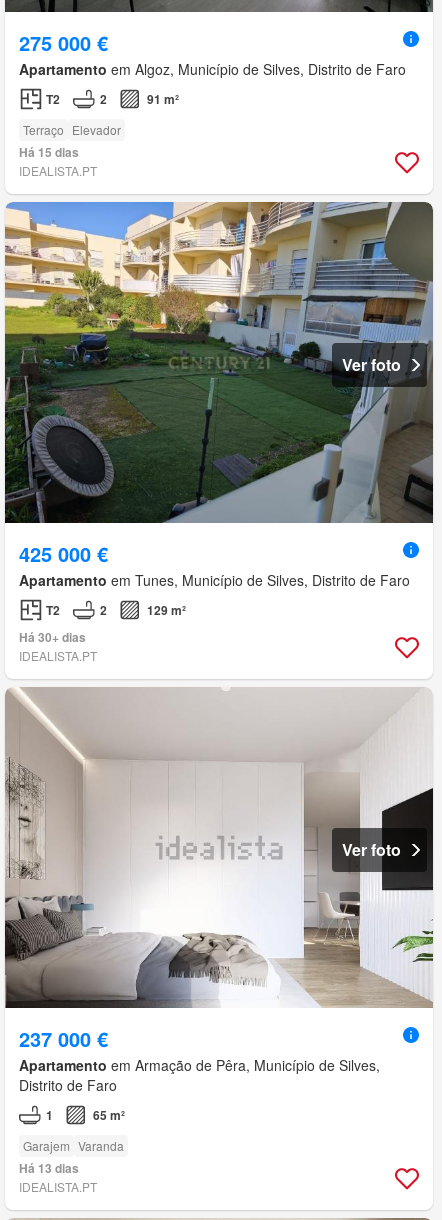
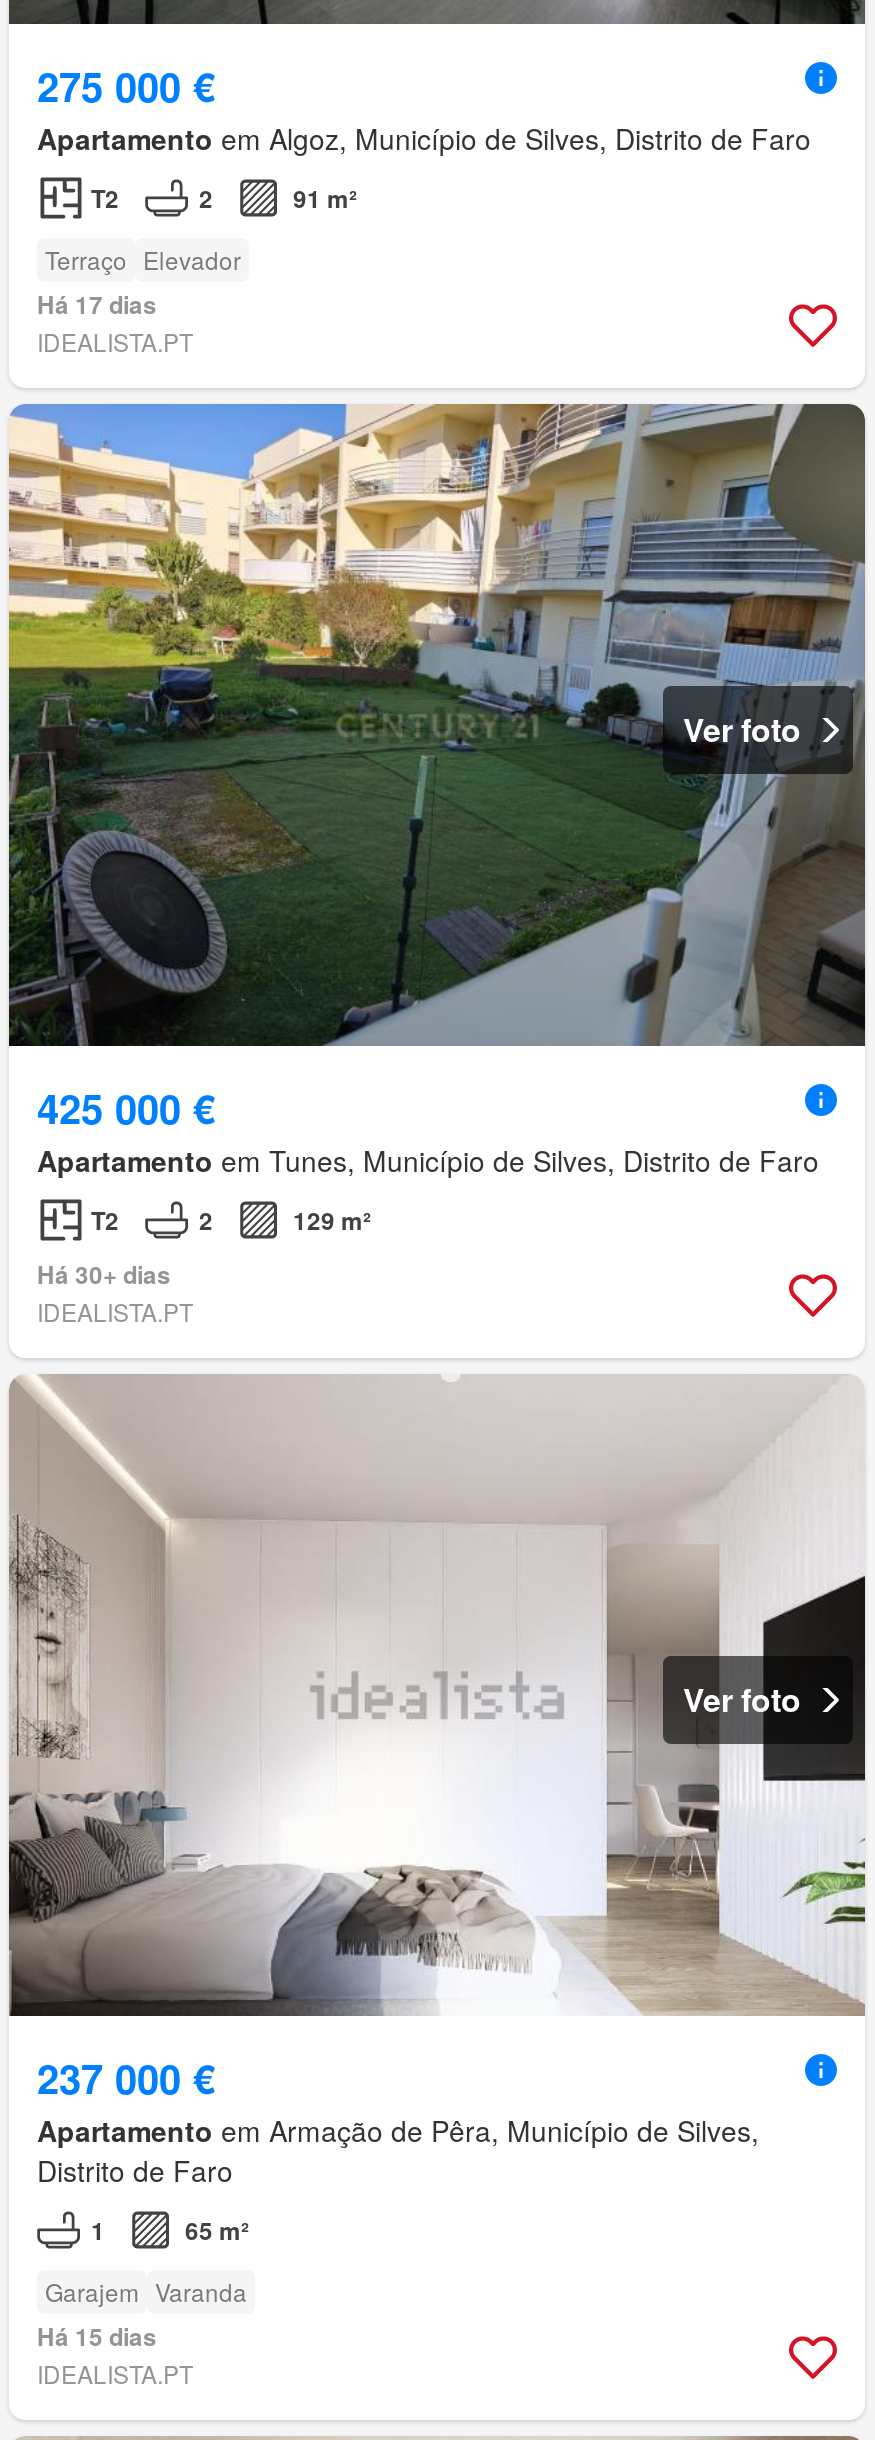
[19,143,79,161] Há 15 dias -> [37,287,157,323] Há 17 dias
[19,1159,79,1177] Há 13 dias -> [37,2319,157,2355] Há 15 dias

